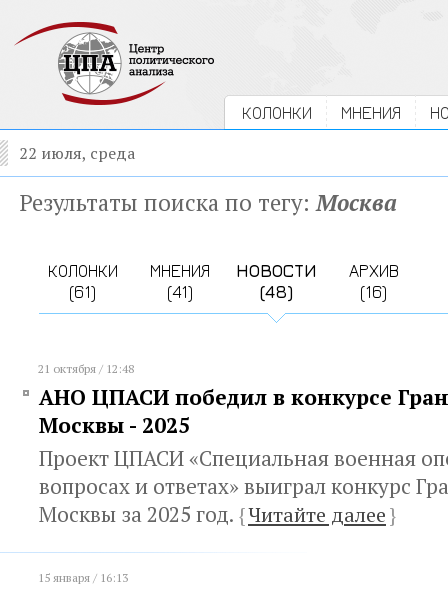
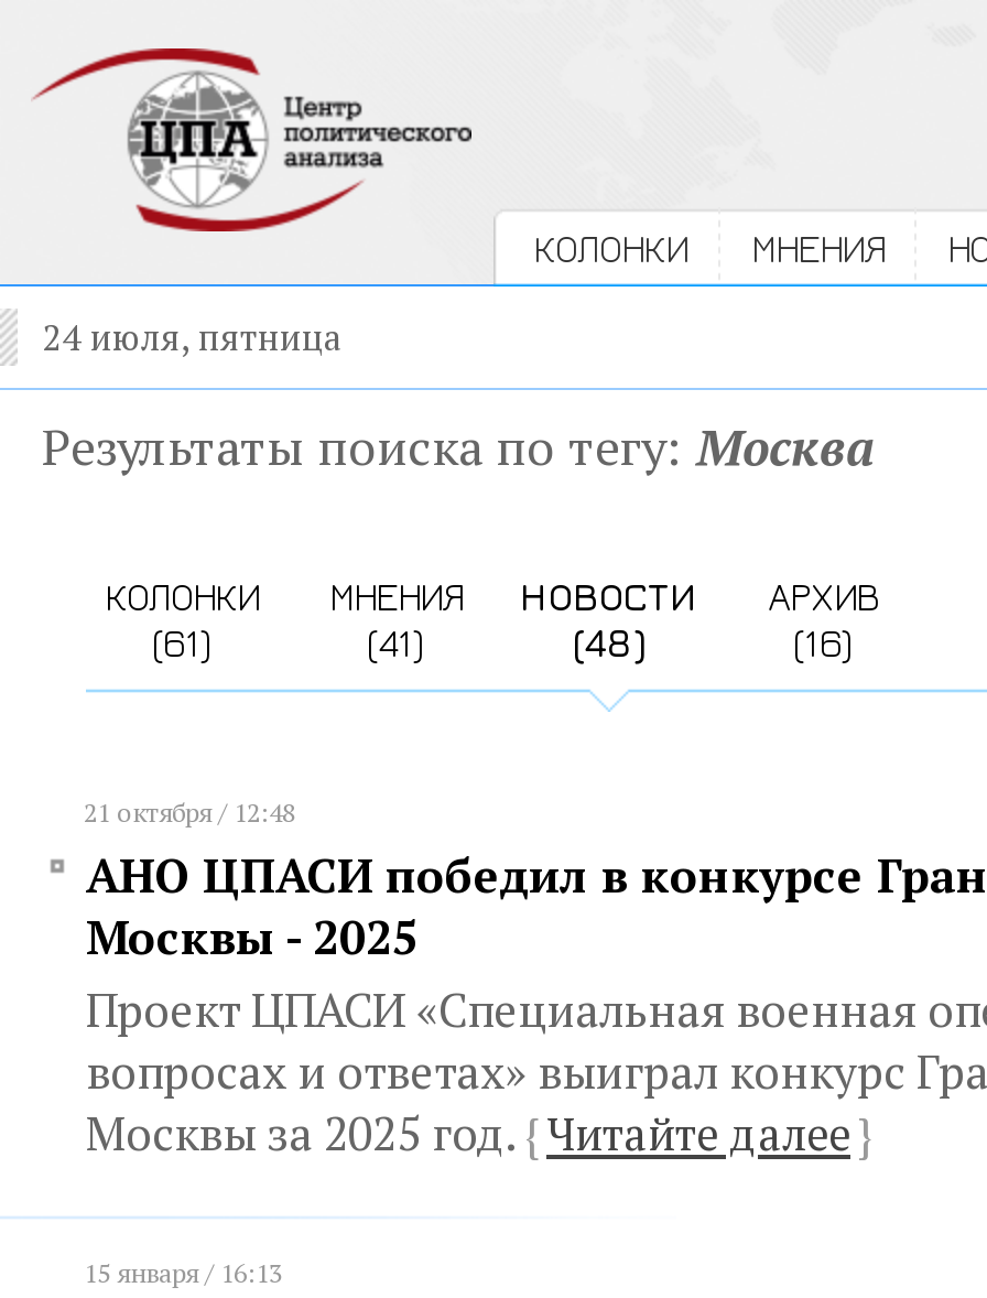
[19,142,135,164] 22 июля, среда -> [42,313,341,361] 24 июля, пятница

